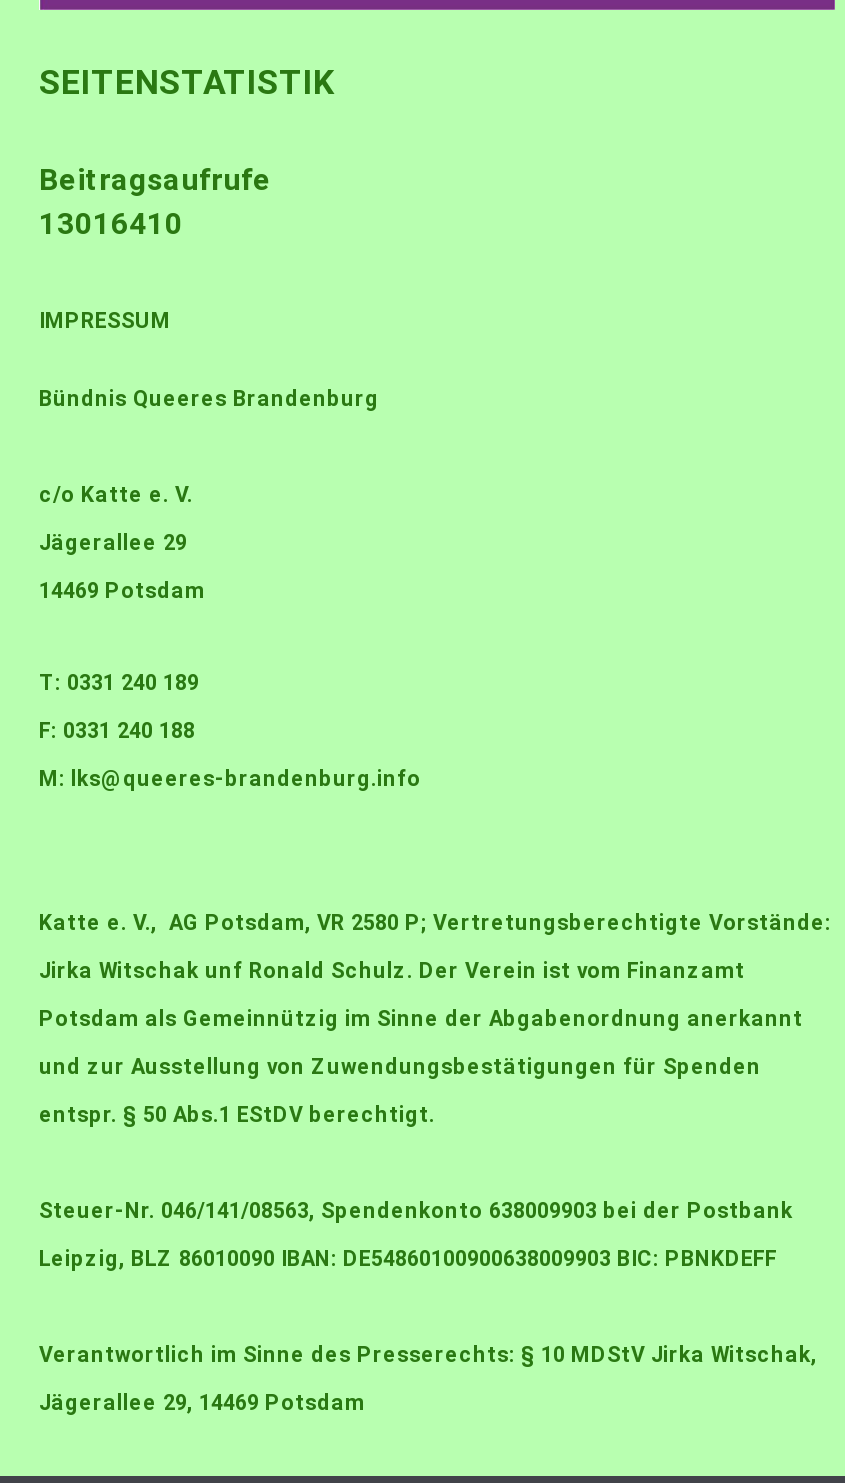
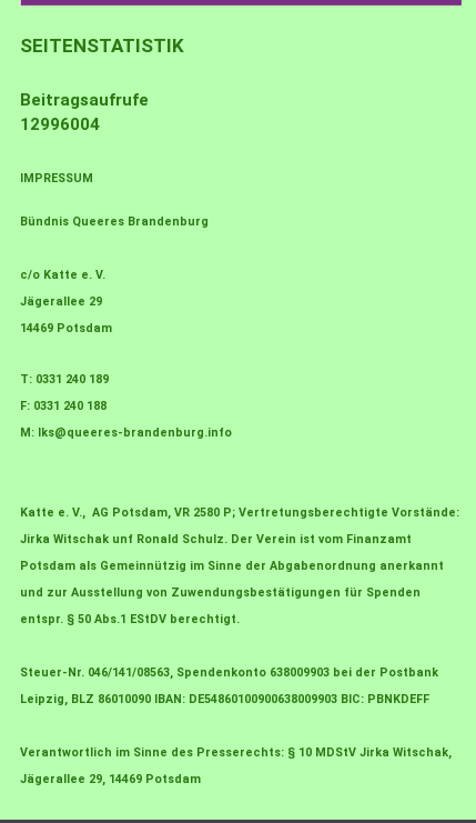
[39,206,183,242] 13016410 -> [20,114,100,134] 12996004

